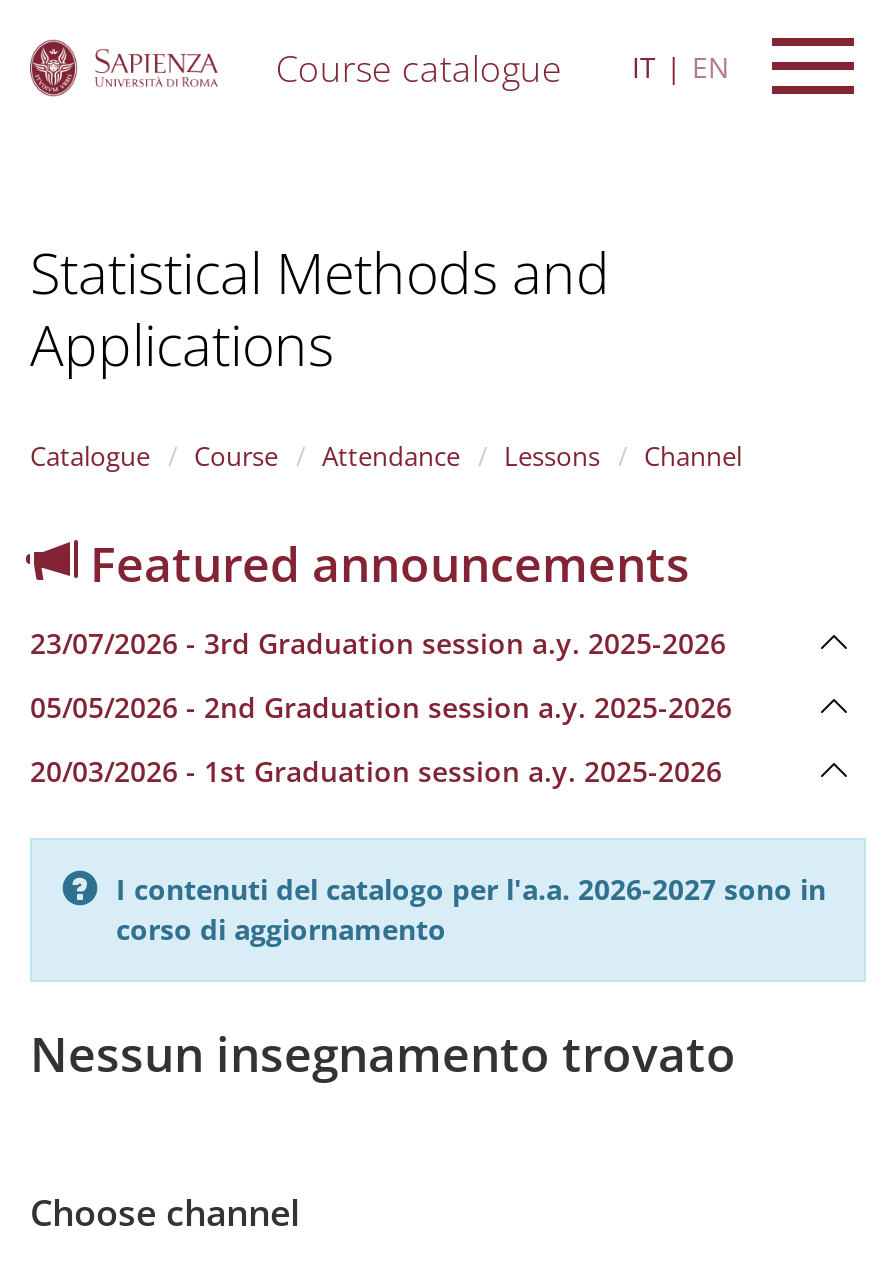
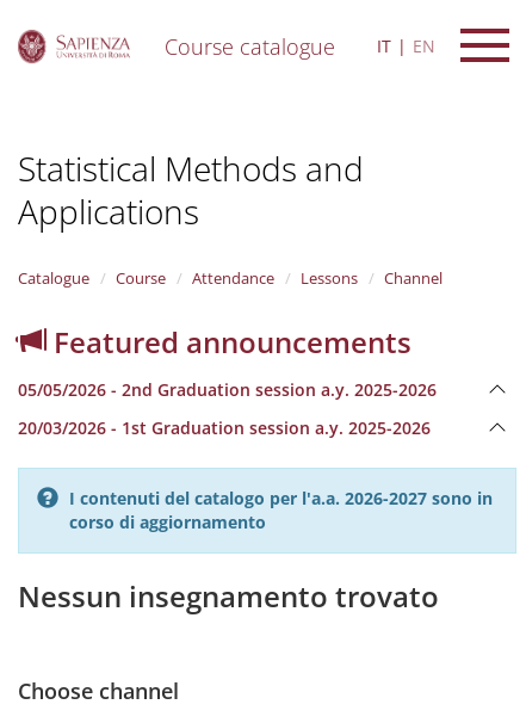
[30,624,726,662] 23/07/2026 - 3rd Graduation session a.y. 2025-2026 -> none

